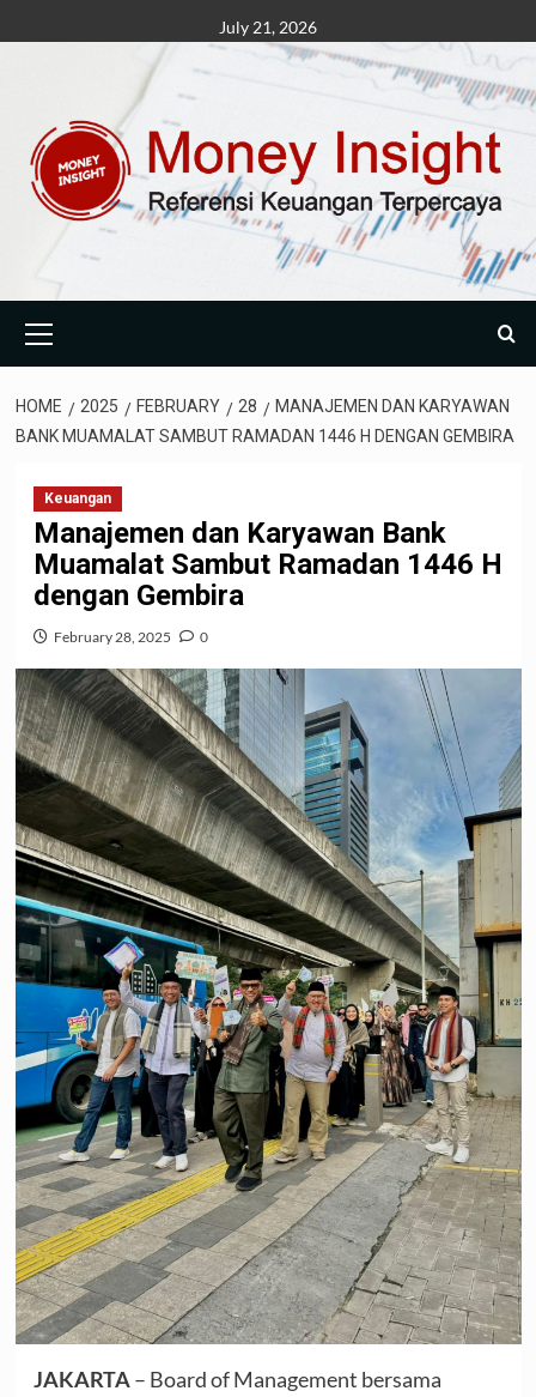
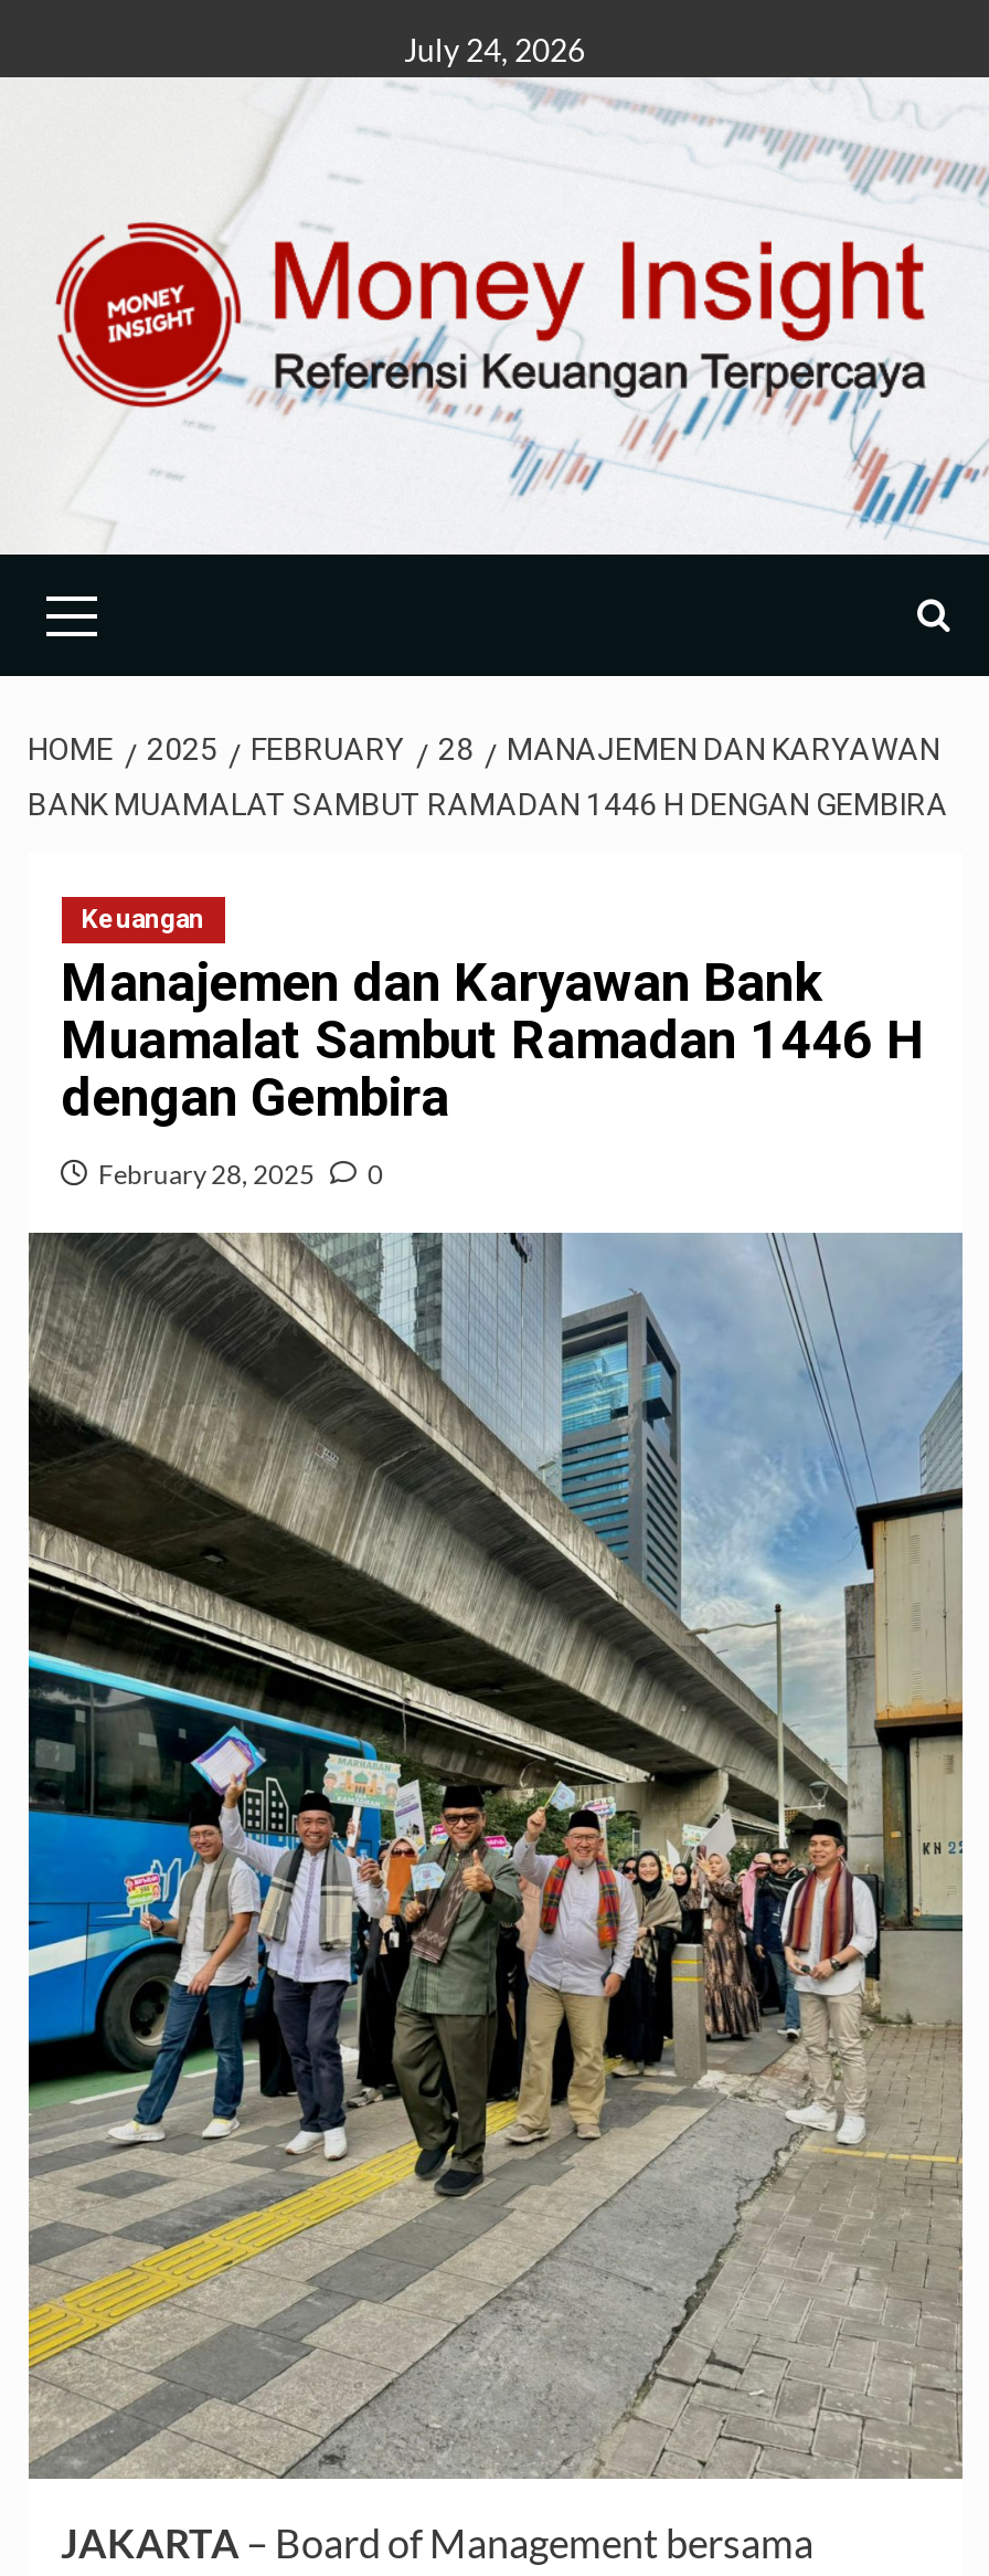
[219,17,317,37] July 21, 2026 -> [404,31,585,68] July 24, 2026

